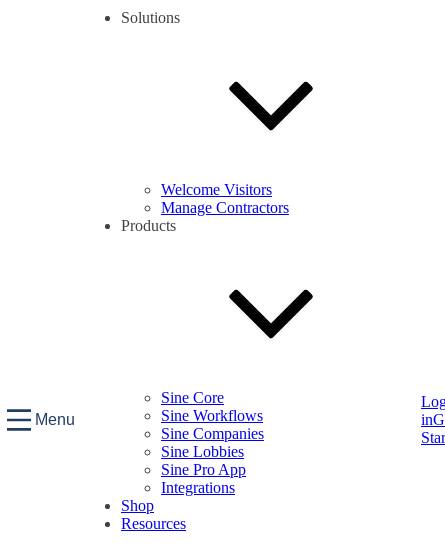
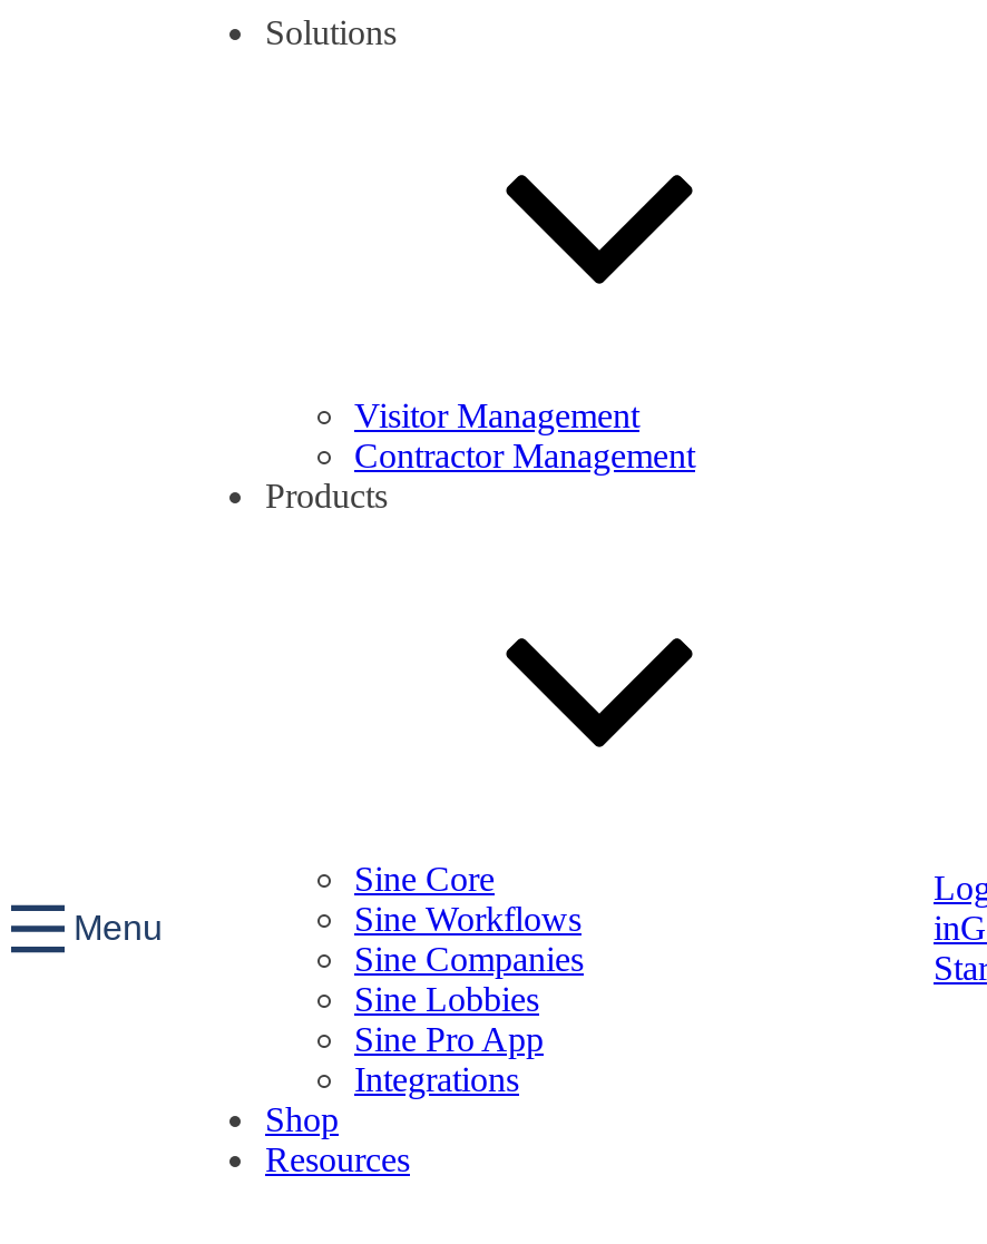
[161,181,289,216] Welcome Visitors | Manage Contractors -> [354,396,695,474] Visitor Management | Contractor Management

